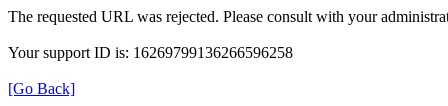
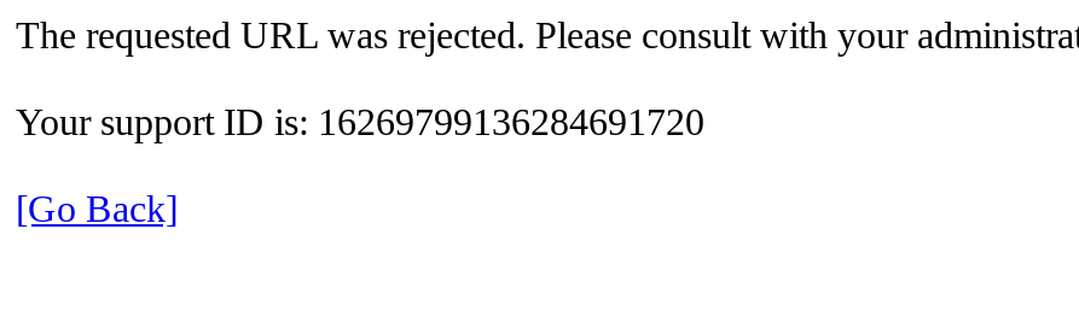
[8,44,293,61] Your support ID is: 16269799136266596258 -> [16,101,704,142] Your support ID is: 16269799136284691720

